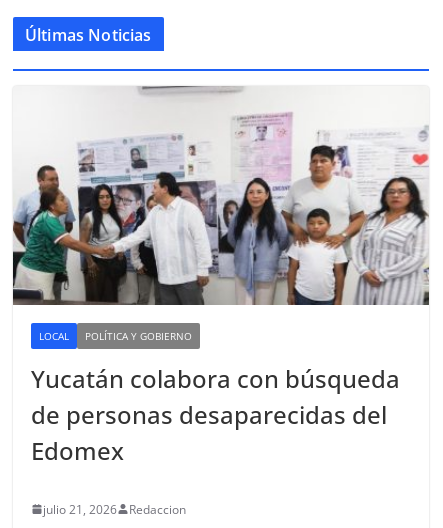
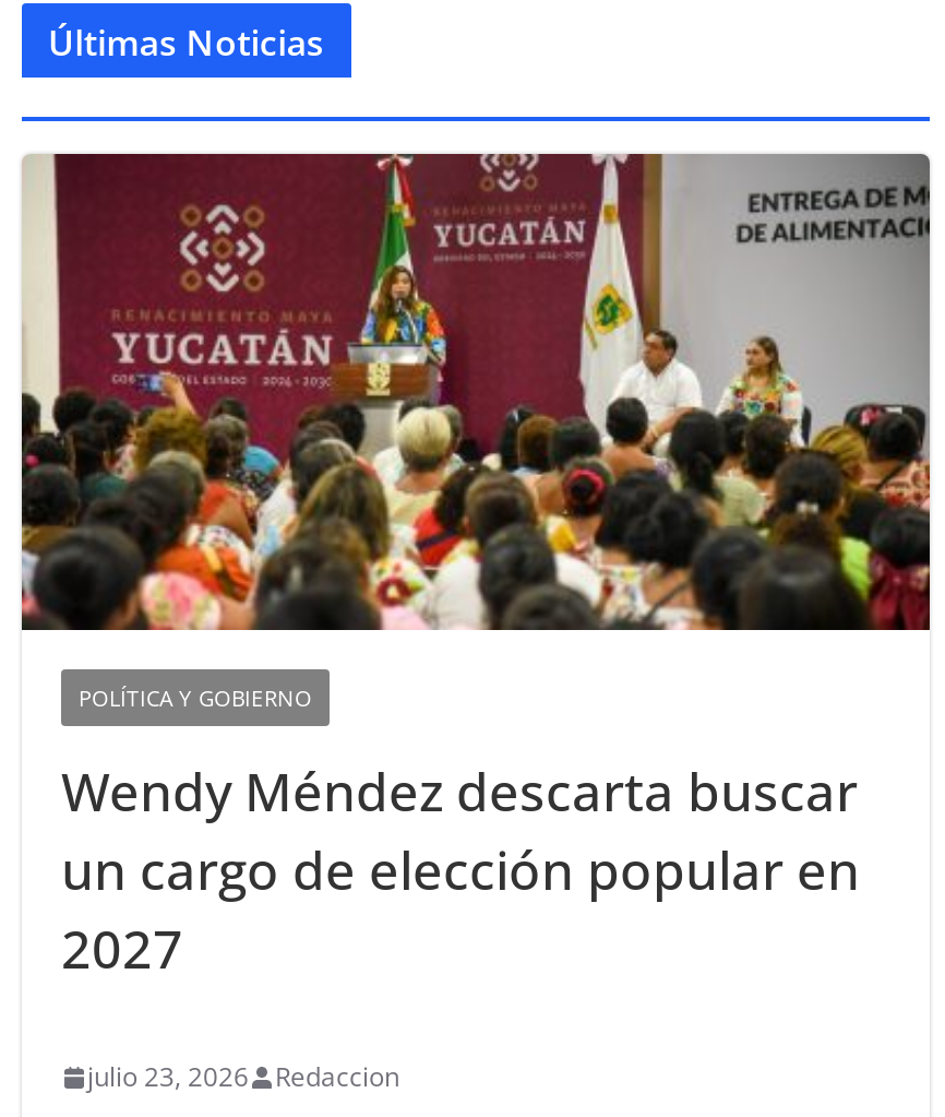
[12,86,430,306] [image] -> [20,151,932,631] [image]
[39,329,69,343] LOCAL -> none
[31,362,400,467] Yucatán colabora con búsqueda | de personas desaparecidas del | Edomex -> [61,755,860,984] Wendy Méndez descarta buscar | un cargo de elección popular en | 2027
[43,501,186,518] julio 21, 2026 Redaccion -> [87,1058,399,1095] julio 23, 2026 Redaccion

